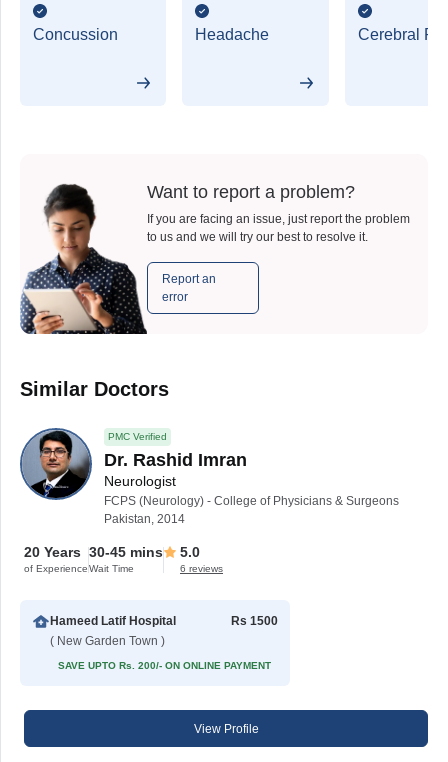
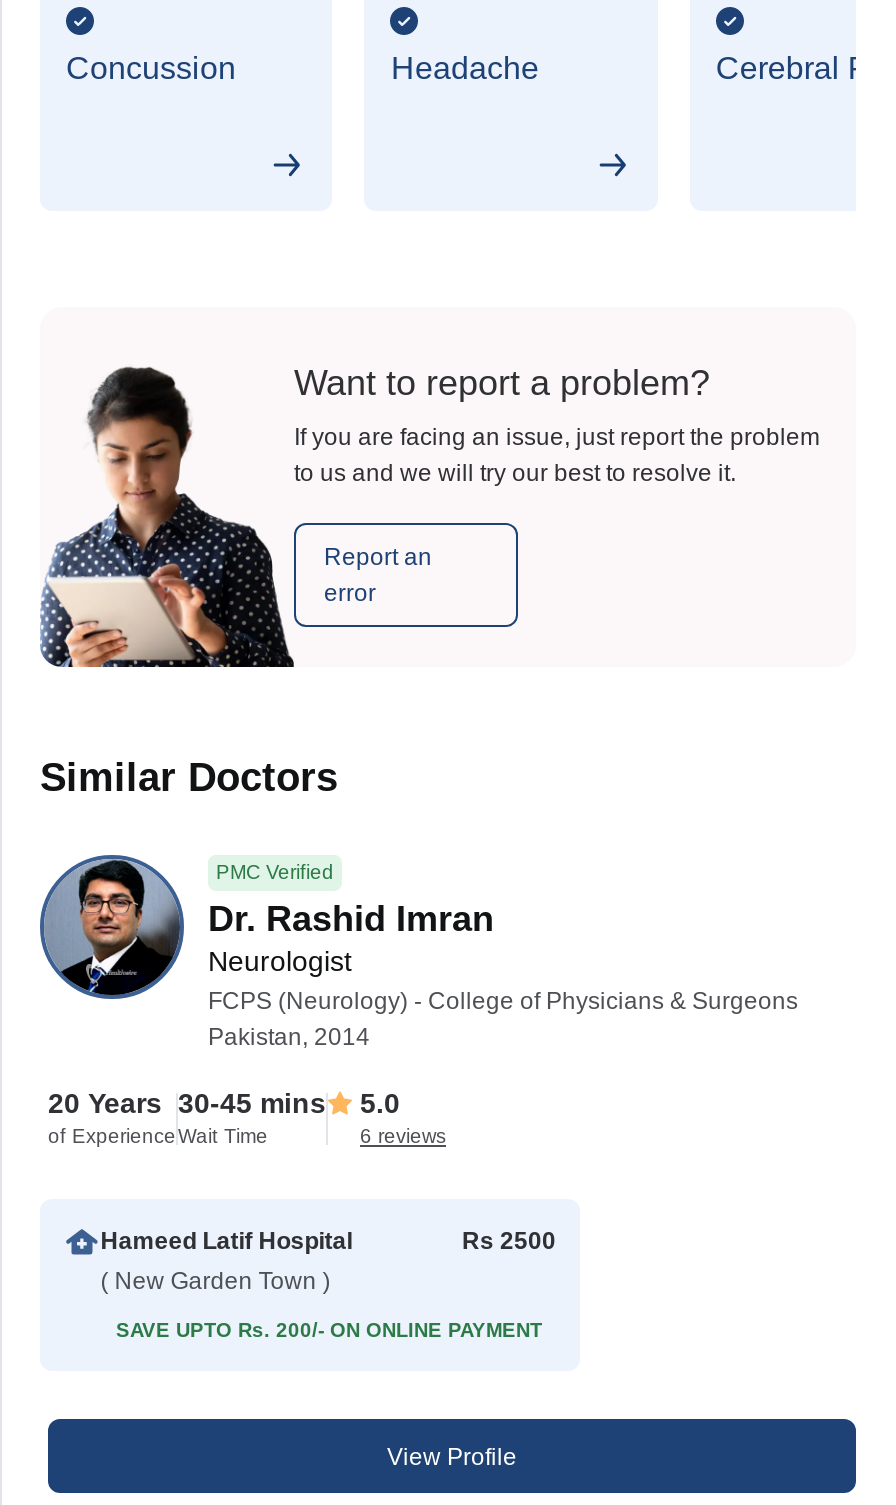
[231,614,278,628] Rs 1500 -> [462,1227,556,1255] Rs 2500

